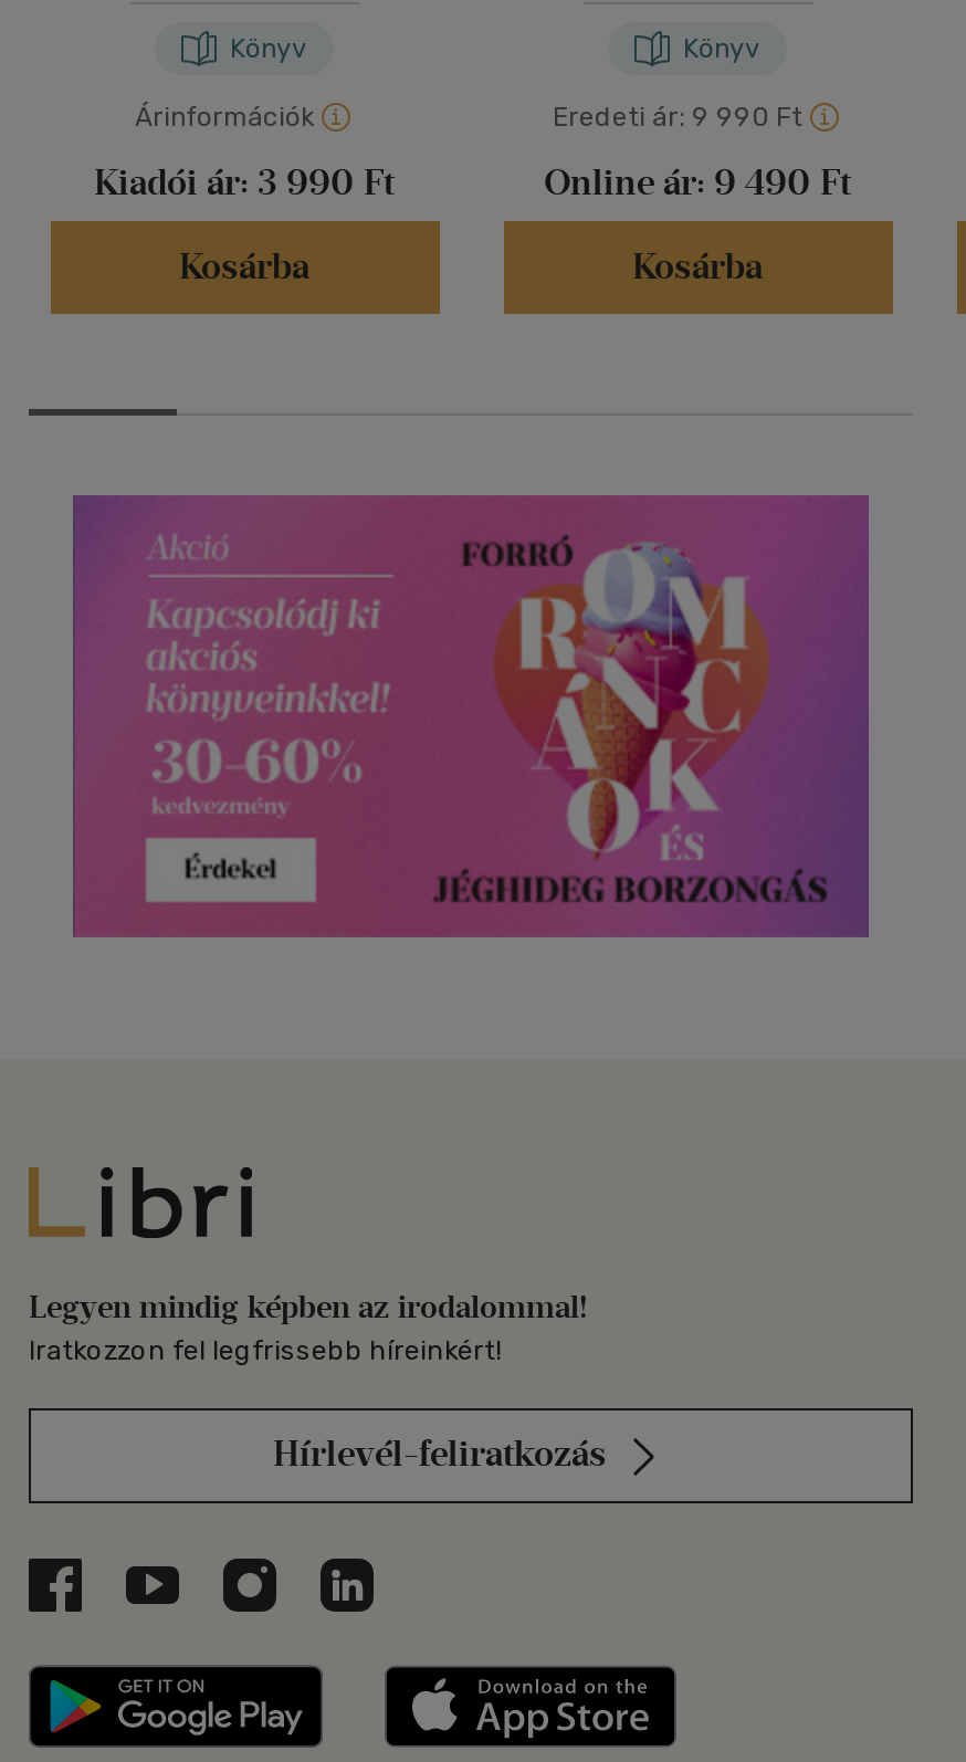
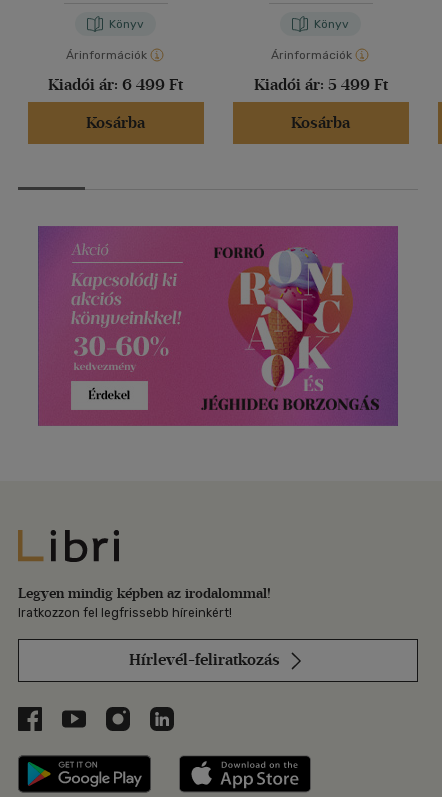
[553,102,802,133] Eredeti ár: 9 990 Ft -> [271,48,352,62] Árinformációk
[94,162,395,204] Kiadói ár: 3 990 Ft -> [48,75,183,94] Kiadói ár: 6 499 Ft
[544,162,851,204] Online ár: 9 490 Ft -> [253,75,387,94] Kiadói ár: 5 499 Ft

